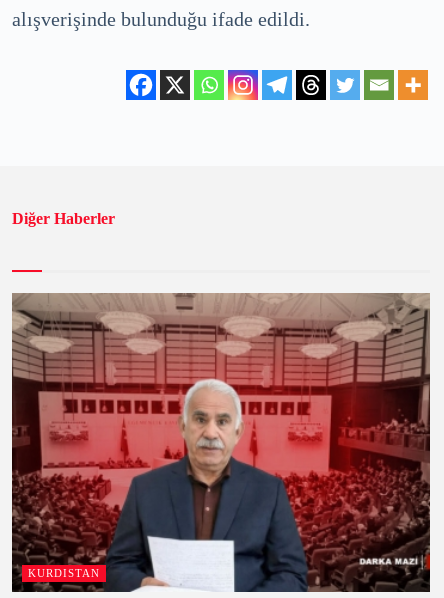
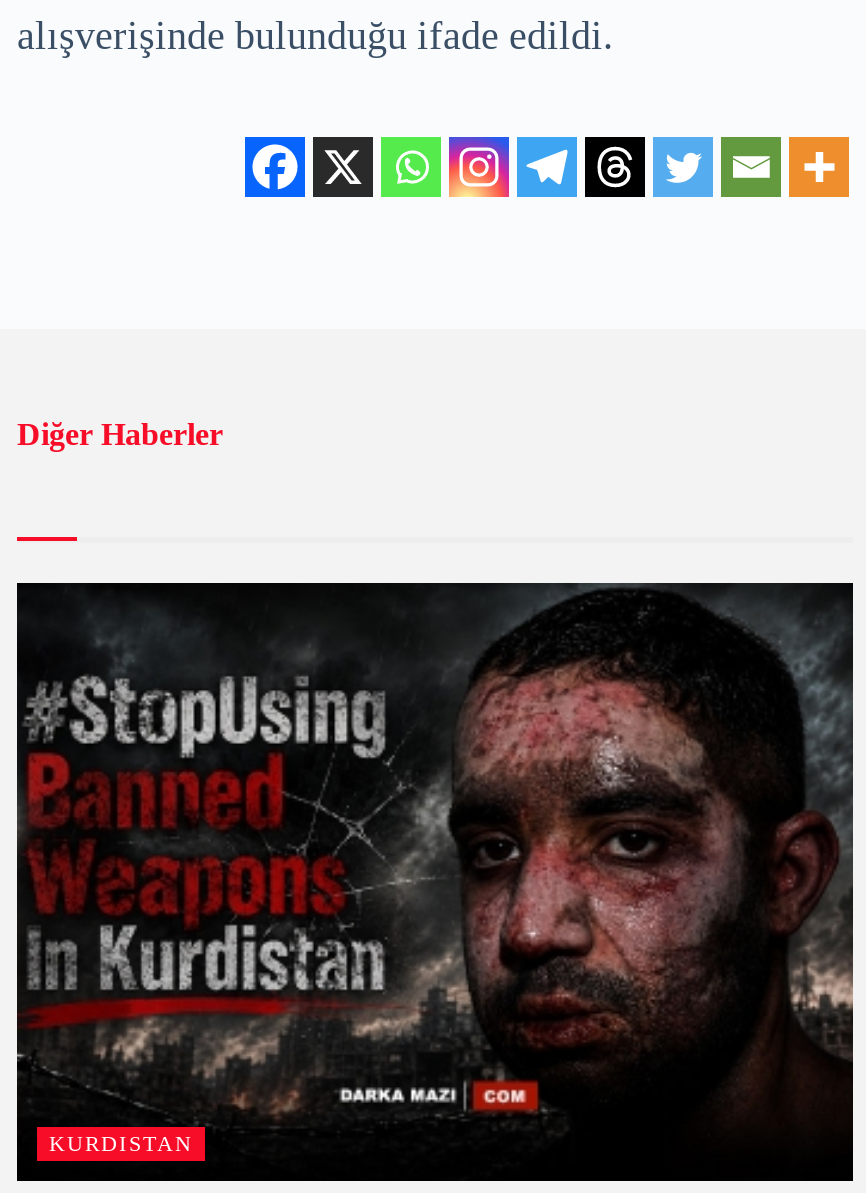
[11,292,431,593] [image] -> [15,581,855,1183] [image]

